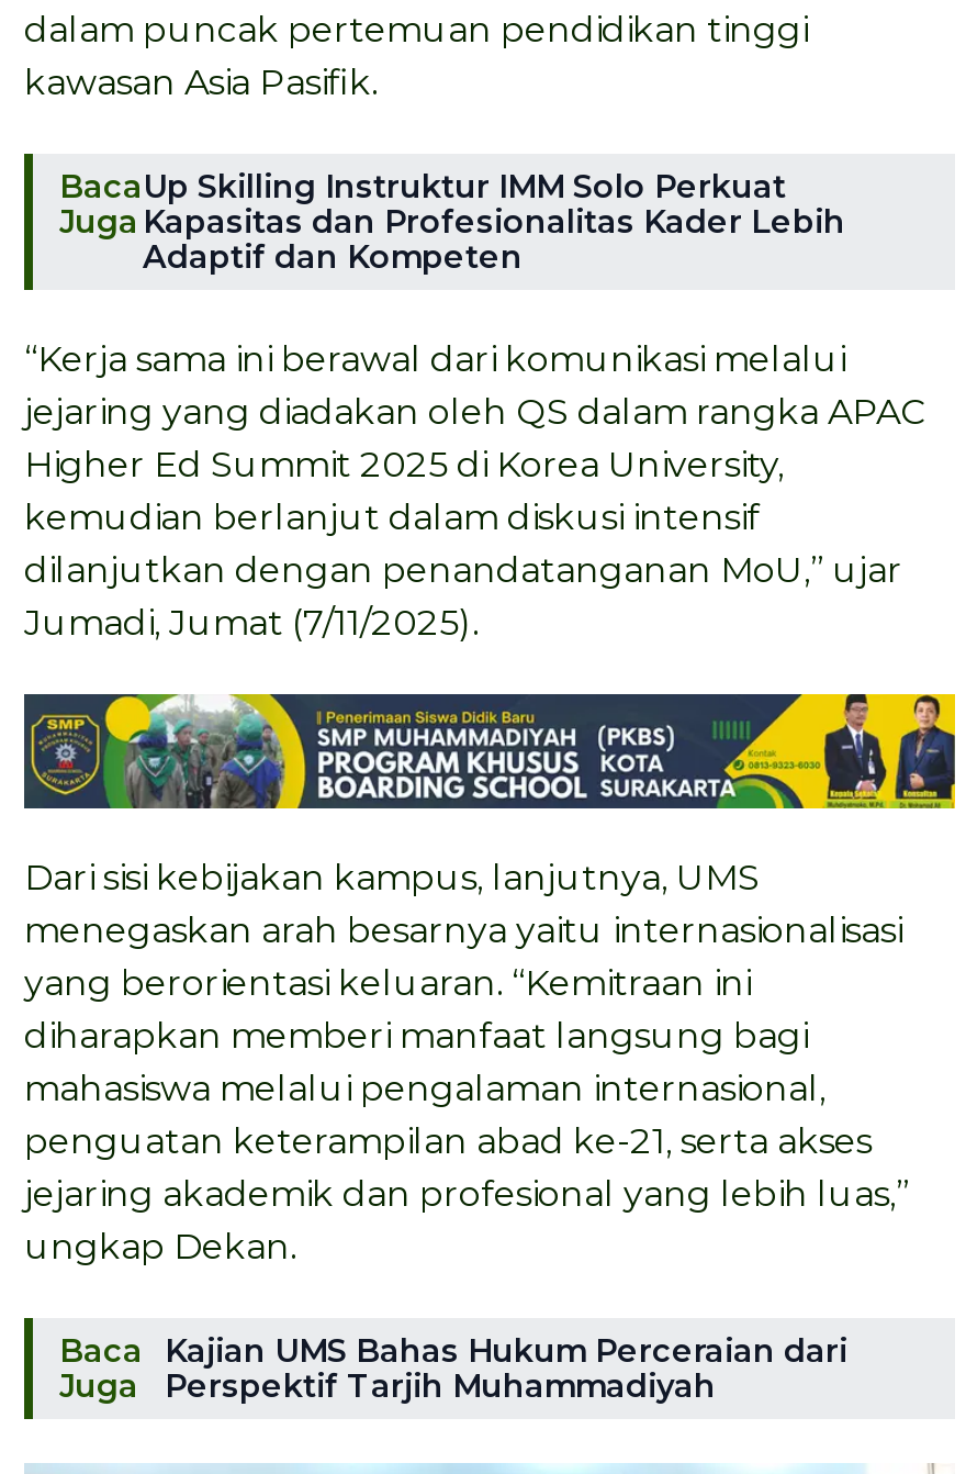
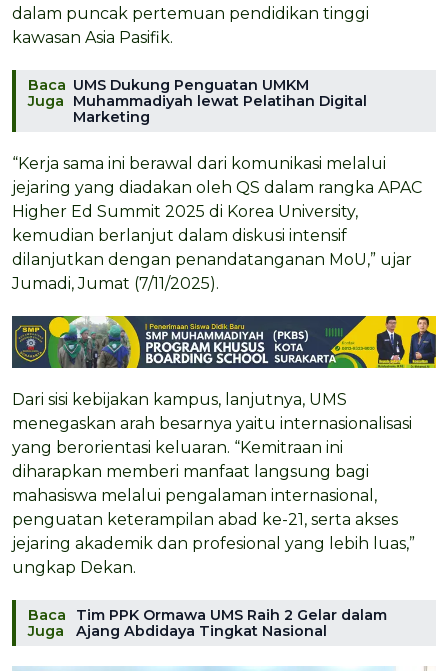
[143,166,845,276] Up Skilling Instruktur IMM Solo Perkuat | Kapasitas dan Profesionalitas Kader Lebih | Adaptif dan Kompeten -> [73,75,367,125] UMS Dukung Penguatan UMKM | Muhammadiyah lewat Pelatihan Digital | Marketing
[165,1331,847,1406] Kajian UMS Bahas Hukum Perceraian dari | Perspektif Tarjih Muhammadiyah -> [76,606,387,640] Tim PPK Ormawa UMS Raih 2 Gelar dalam | Ajang Abdidaya Tingkat Nasional

